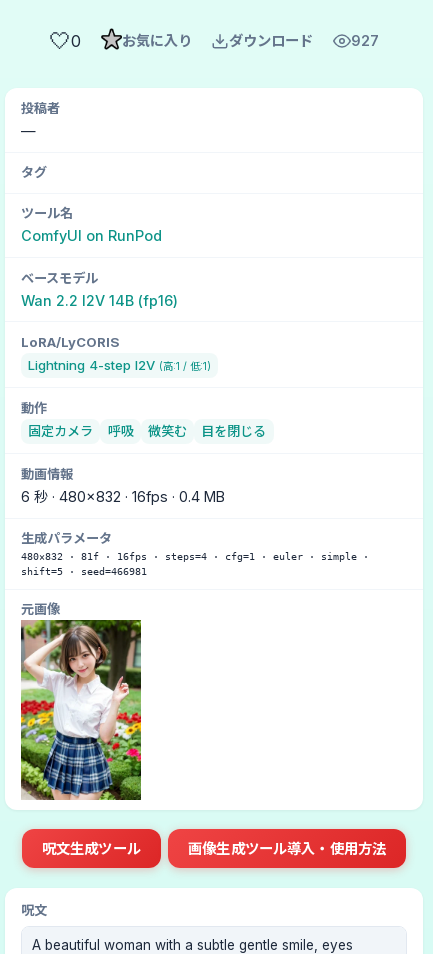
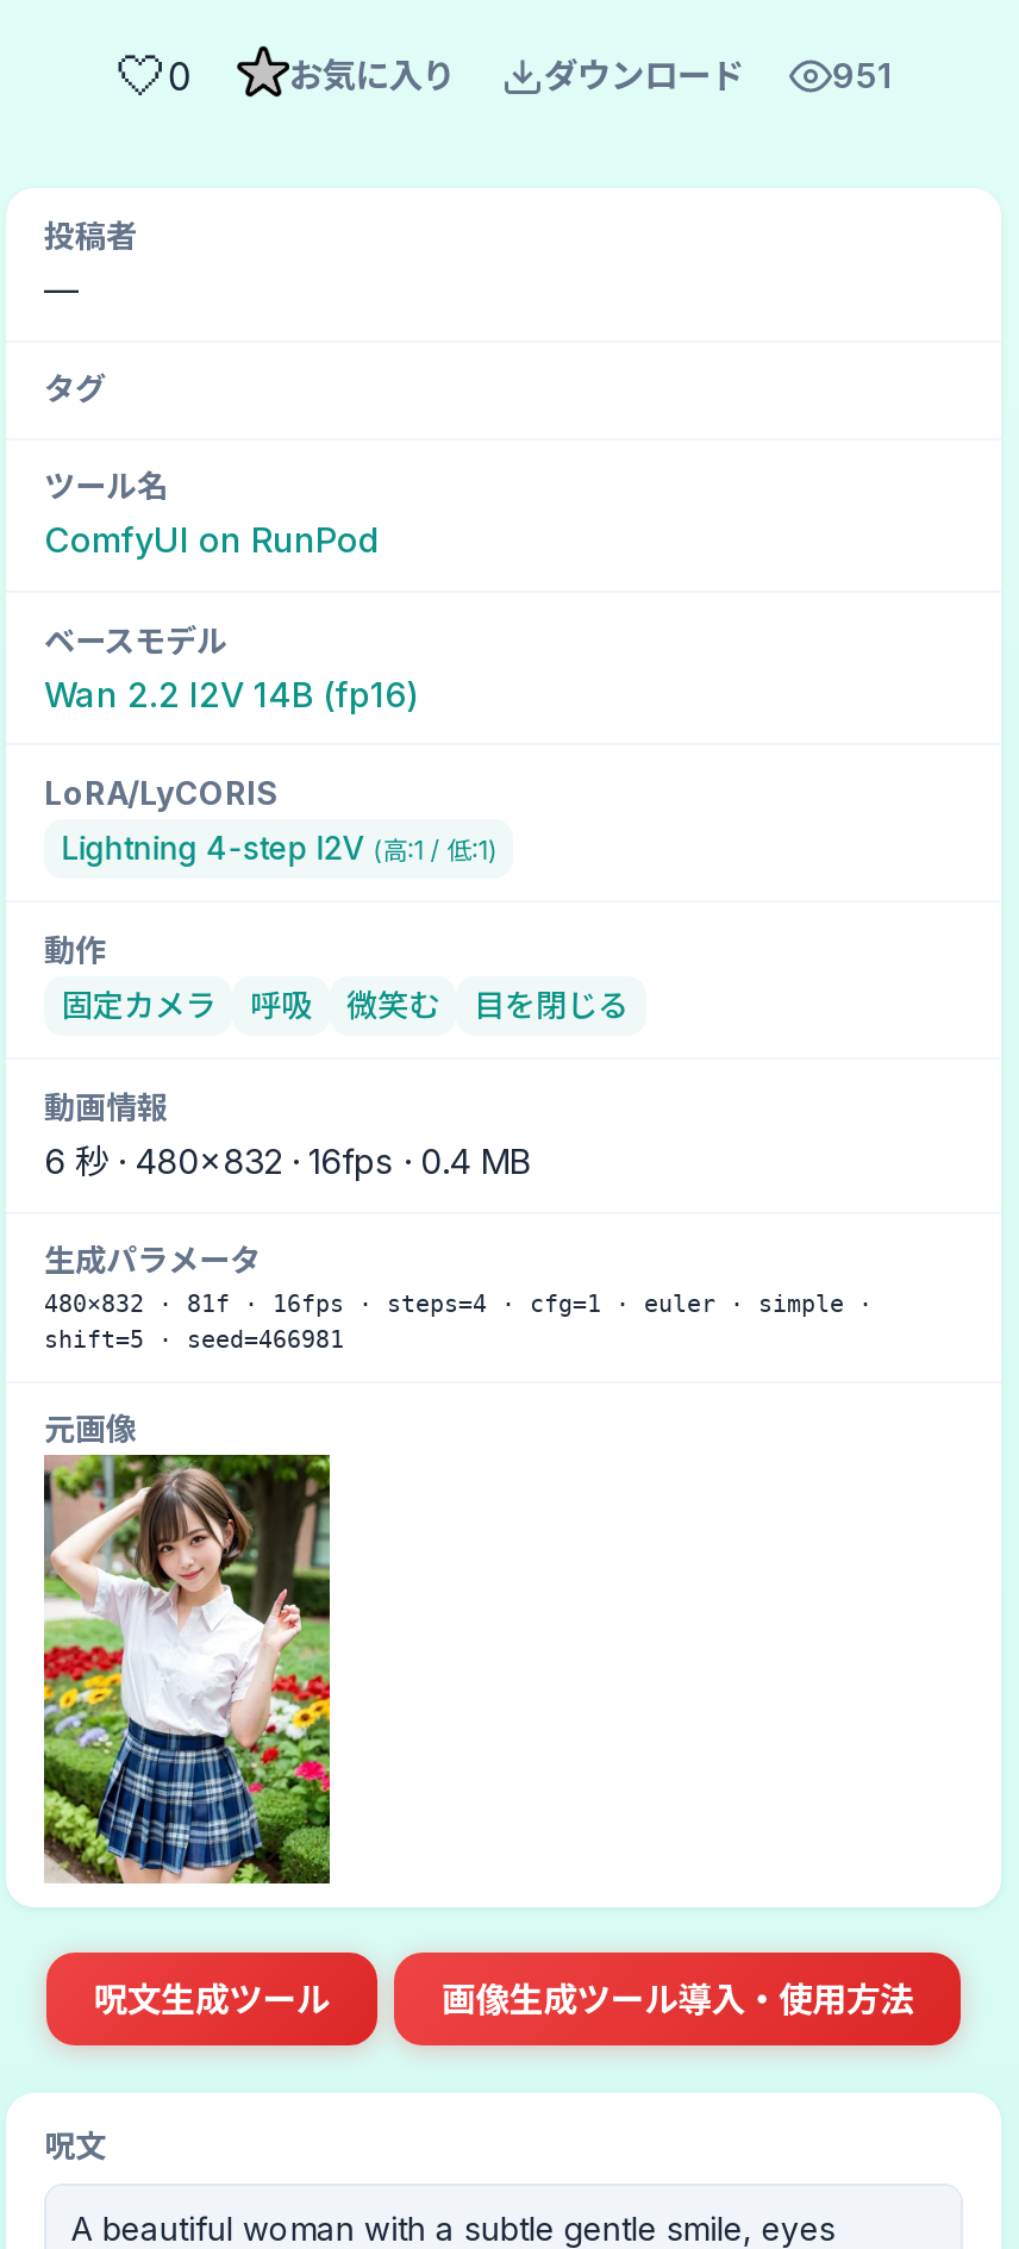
[351,32,379,49] 927 -> [832,56,892,96] 951

